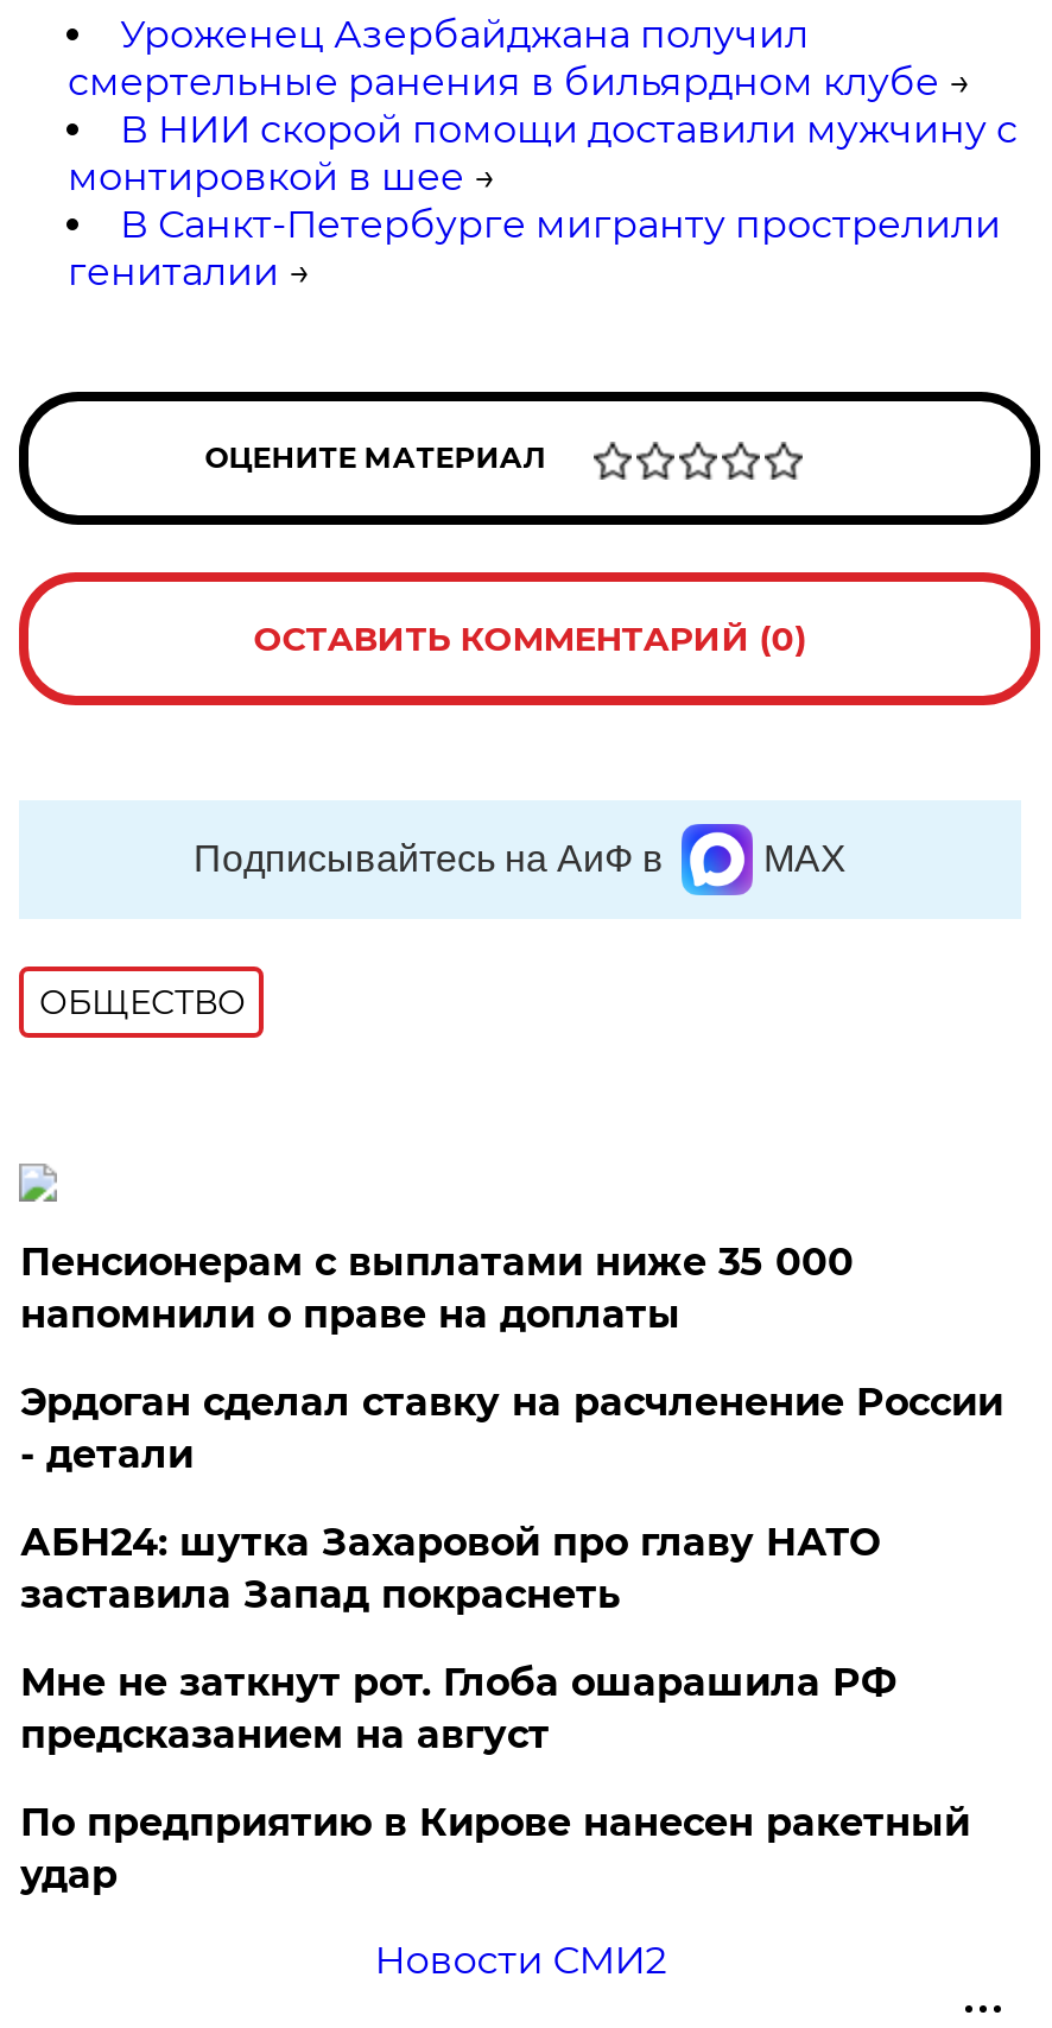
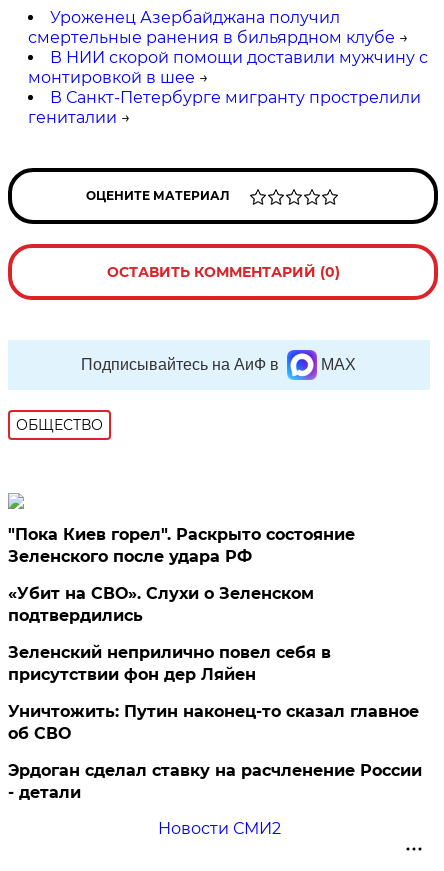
[20,1240,853,1337] Пенсионерам с выплатами ниже 35 000 | напомнили о праве на доплаты -> [8,525,419,743] "Пока Киев горел". Раскрыто состояние | Зеленского после удара РФ | «Убит на СВО». Слухи о Зеленском | подтвердились | Зеленский неприлично повел cебя в | присутствии фон дер Ляйен | Уничтожить: Путин наконец-то сказал главное | об СВО
moved [20,1380,1003,1477] -> [8,761,422,802]: Эрдоган сделал ставку на расчленение России | - детали
[20,1520,970,1897] АБН24: шутка Захаровой про главу НАТО | заставила Запад покраснеть | Мне не заткнут рот. Глоба ошарашила РФ | предсказанием на август | По предприятию в Кирове нанесен ракетный | удар -> none

